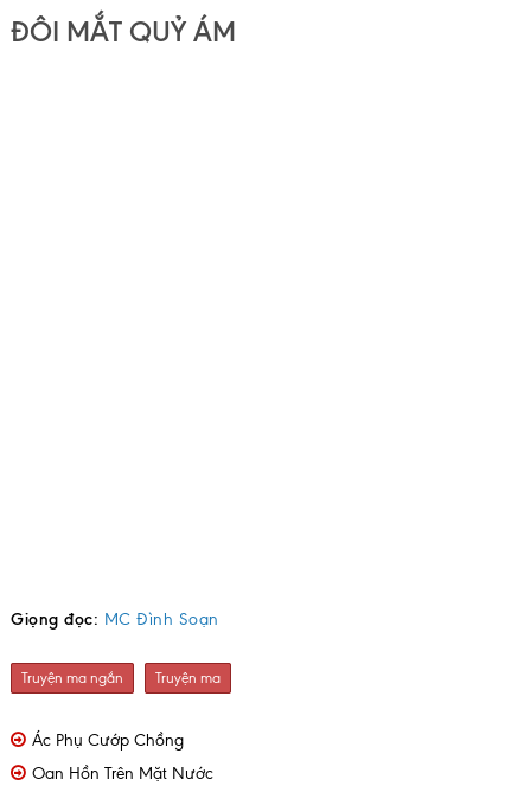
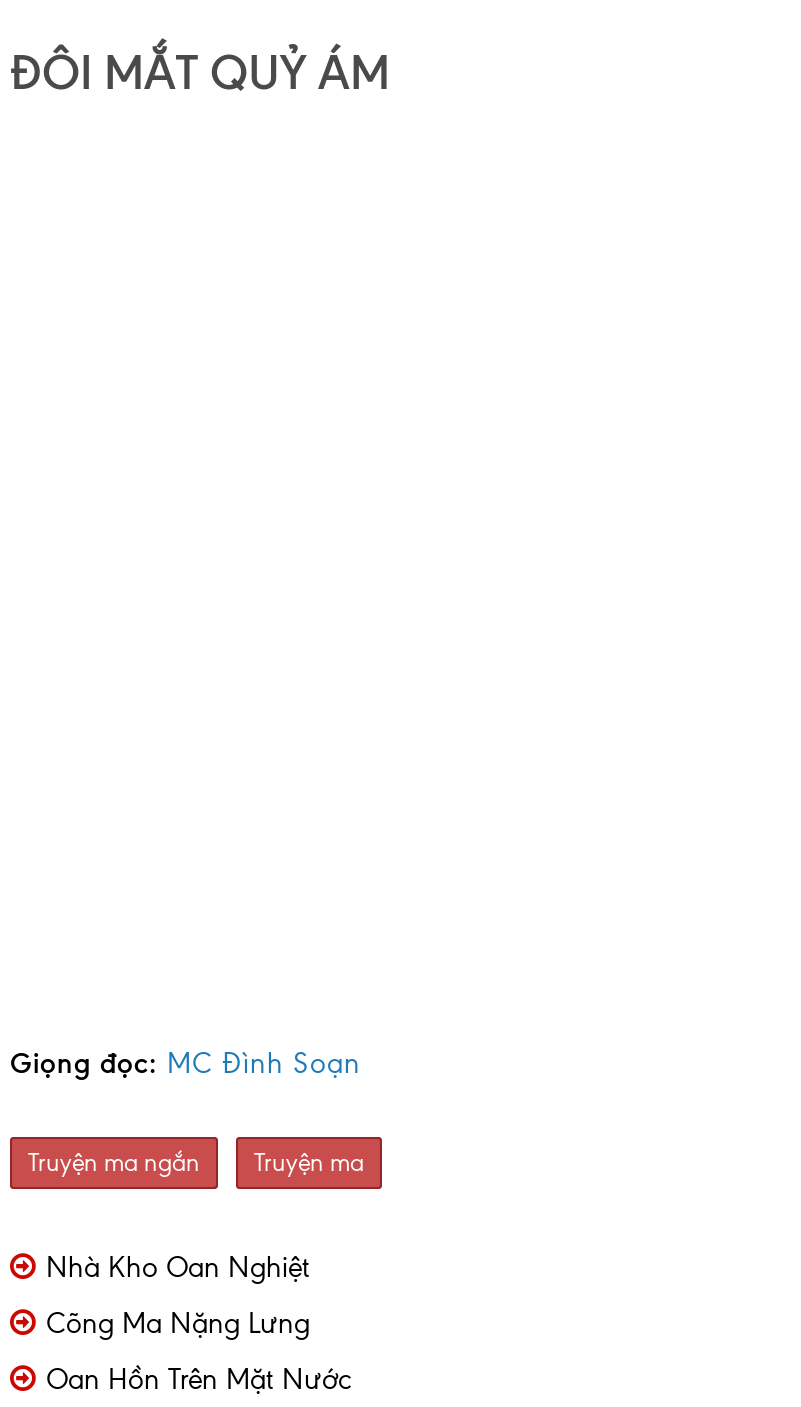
[32,730,184,751] Ác Phụ Cướp Chồng -> [46,1251,310,1341] Nhà Kho Oan Nghiệt | Cõng Ma Nặng Lưng

